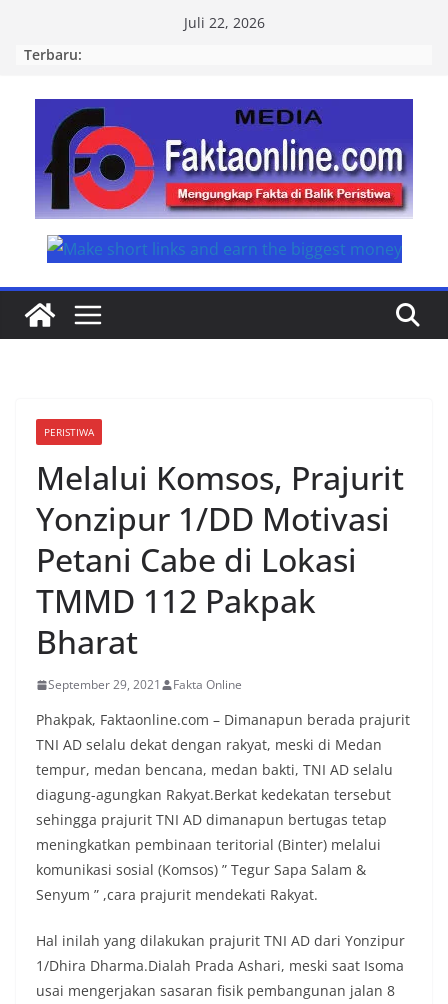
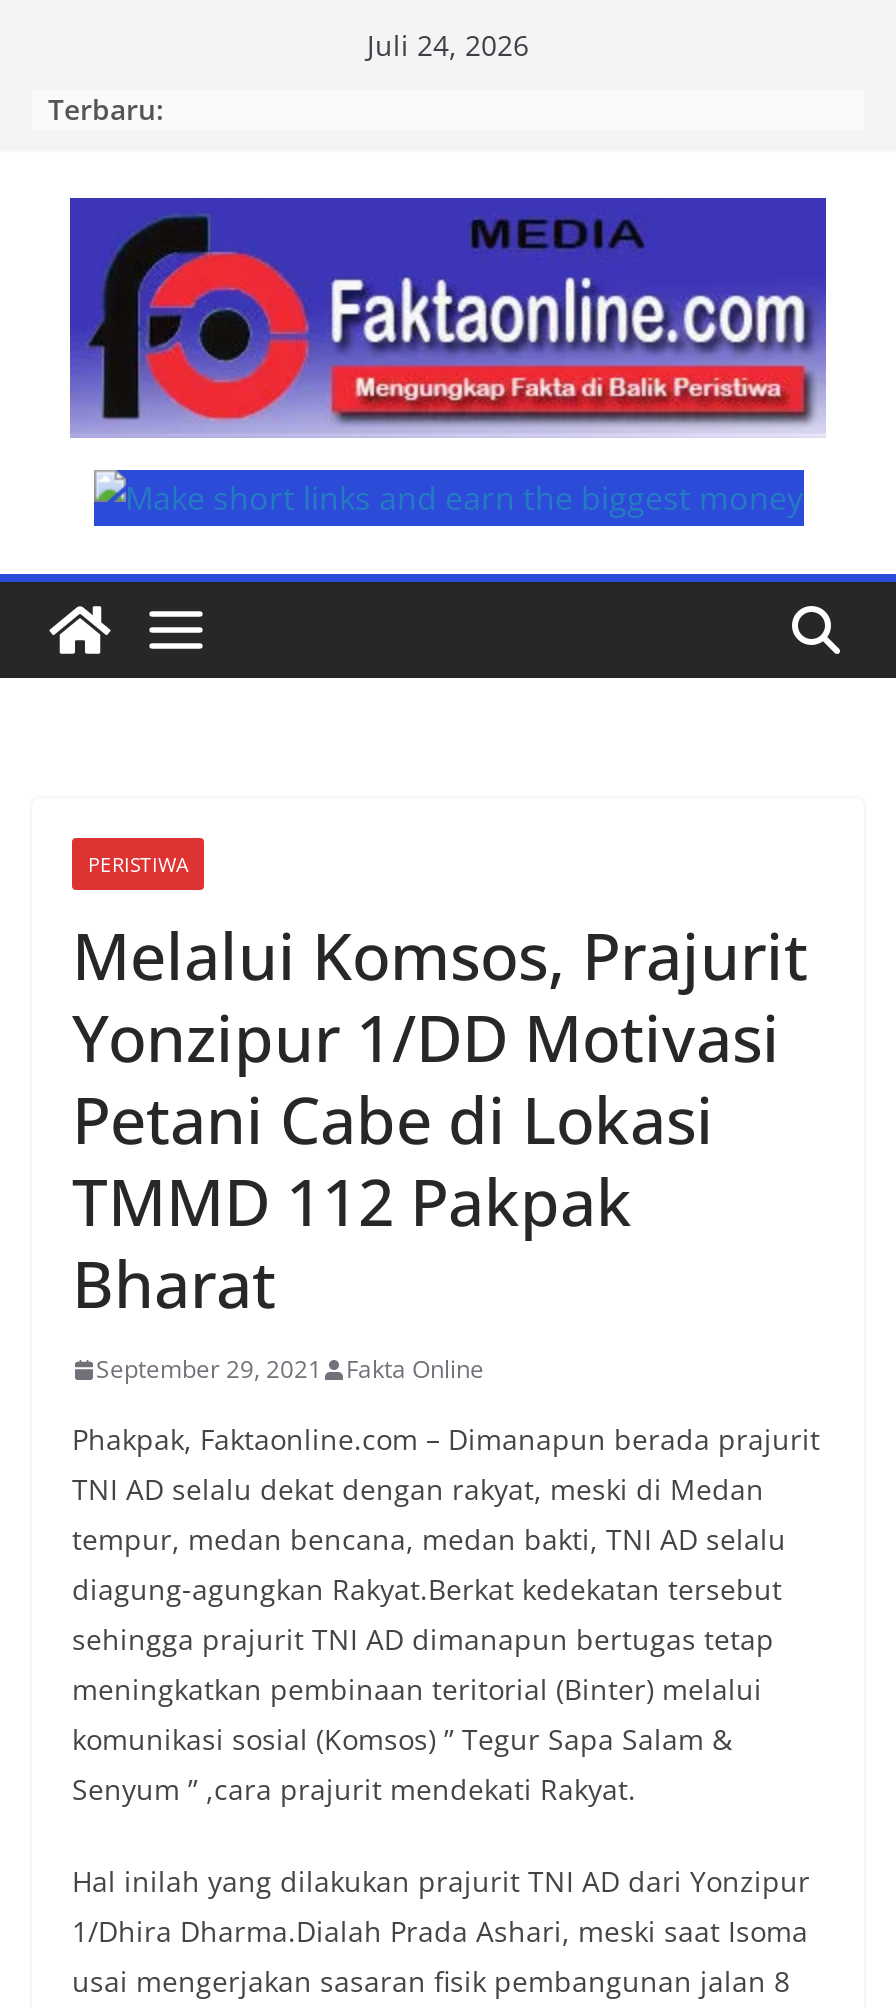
[183,13,264,32] Juli 22, 2026 -> [367,26,529,64] Juli 24, 2026

